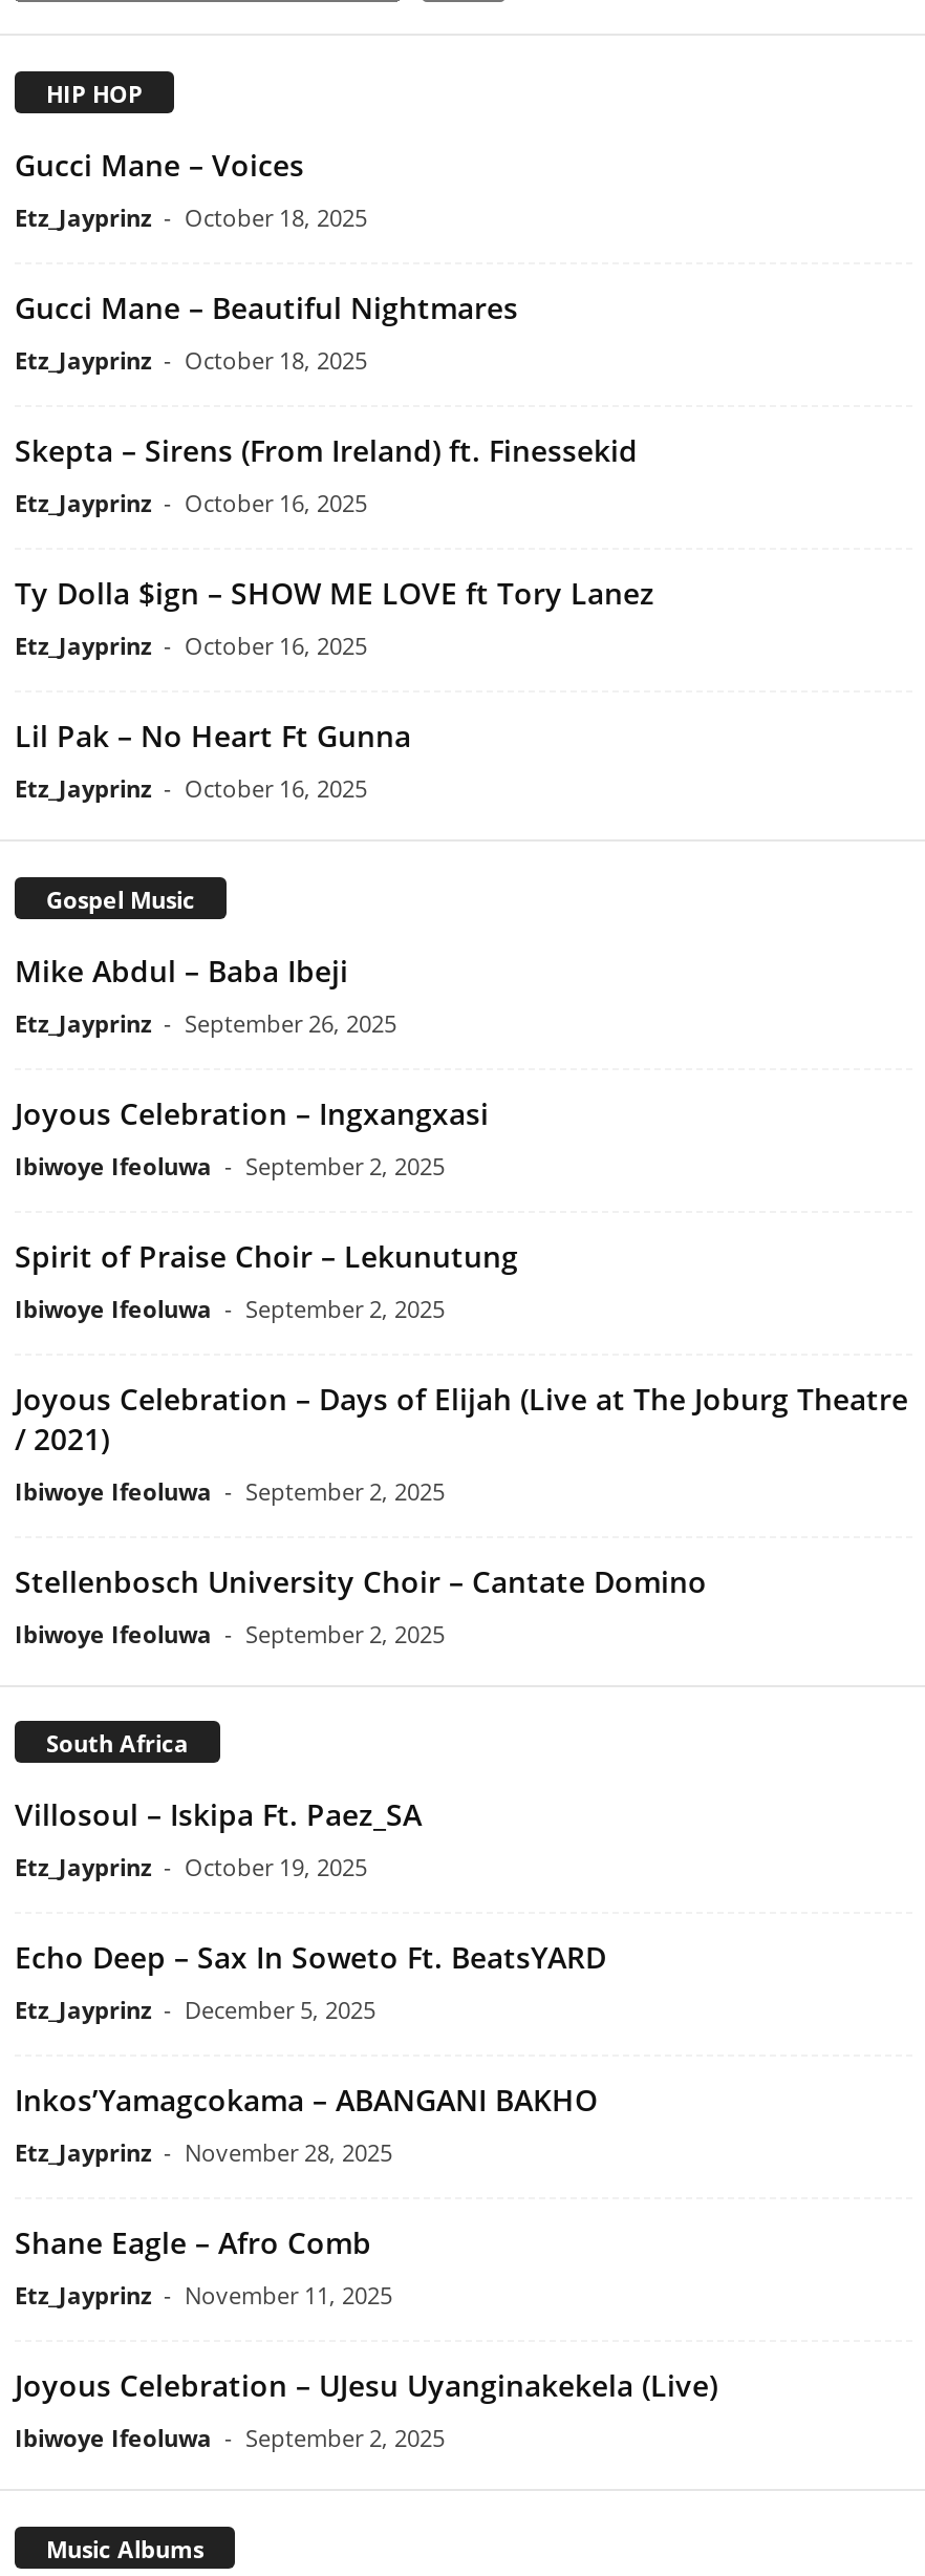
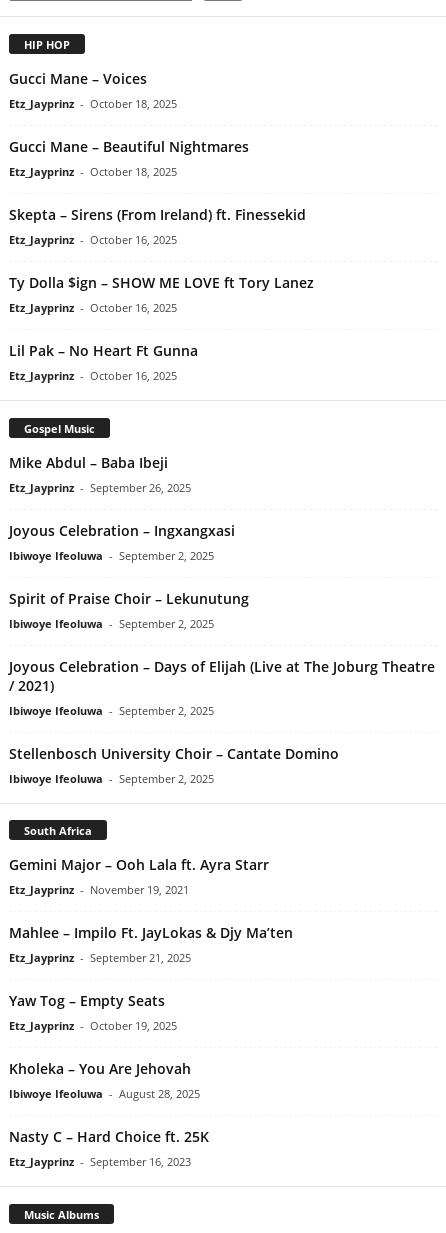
[15,1795,422,1835] Villosoul – Iskipa Ft. Paez_SA -> [9,855,293,1010] Gemini Major – Ooh Lala ft. Ayra Starr | Etz_Jayprinz - November 19, 2021 | Mahlee – Impilo Ft. JayLokas & Djy Ma’ten | Etz_Jayprinz - September 21, 2025 | Yaw Tog – Empty Seats
moved [15,1852,367,1883] -> [9,1018,177,1033]: Etz_Jayprinz - October 19, 2025
[15,1938,717,2454] Echo Deep – Sax In Soweto Ft. BeatsYARD | Etz_Jayprinz - December 5, 2025 | Inkos’Yamagcokama – ABANGANI BAKHO | Etz_Jayprinz - November 28, 2025 | Shane Eagle – Afro Comb | Etz_Jayprinz - November 11, 2025 | Joyous Celebration – UJesu Uyanginakekela (Live) | Ibiwoye Ifeoluwa - September 2, 2025 -> [9,1059,209,1169] Kholeka – You Are Jehovah | Ibiwoye Ifeoluwa - August 28, 2025 | Nasty C – Hard Choice ft. 25K | Etz_Jayprinz - September 16, 2023

